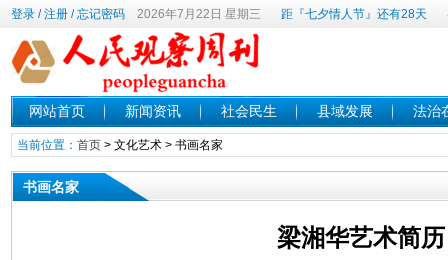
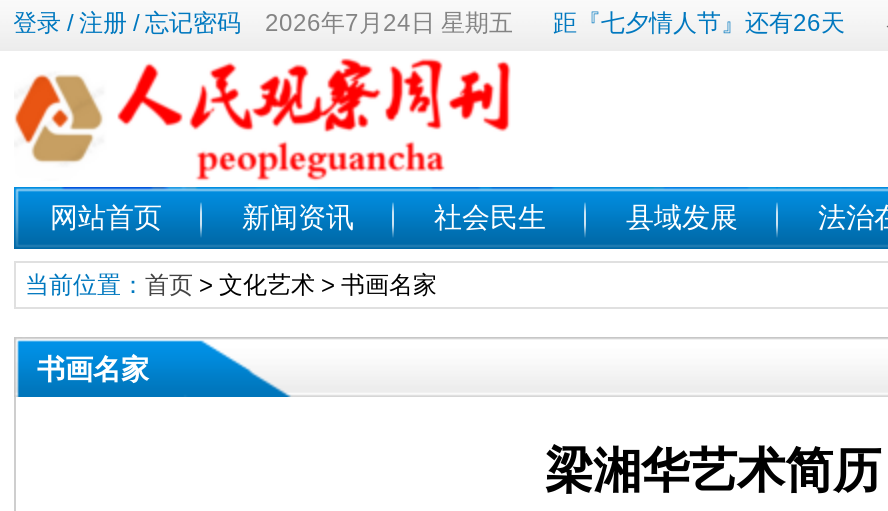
[136,7,260,21] 2026年7月22日 星期三 -> [265,9,513,37] 2026年7月24日 星期五
[280,7,426,21] 距『七夕情人节』还有28天 -> [553,9,845,37] 距『七夕情人节』还有26天

